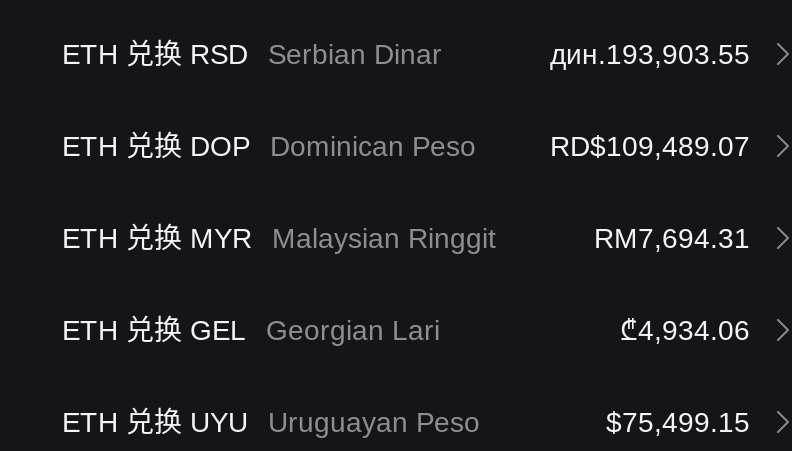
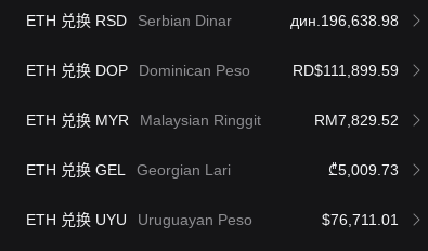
[550,38,750,70] дин.193,903.55 -> [290,12,399,29] дин.196,638.98
[550,130,750,162] RD$109,489.07 -> [293,61,399,79] RD$111,899.59
[594,222,750,254] RM7,694.31 -> [314,111,399,129] RM7,829.52
[620,314,750,346] ₾4,934.06 -> [328,161,399,178] ₾5,009.73
[606,406,750,438] $75,499.15 -> [322,211,399,228] $76,711.01

